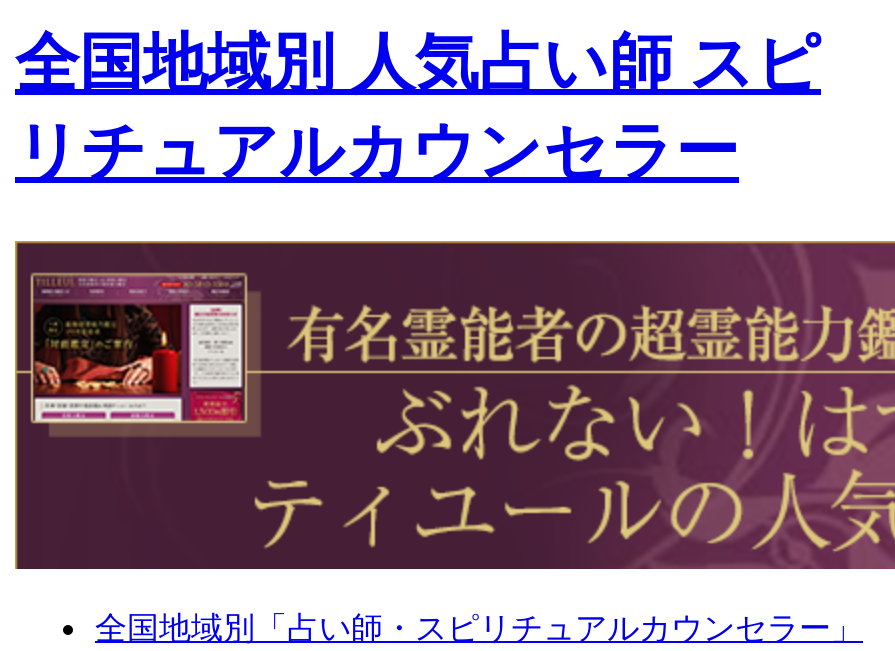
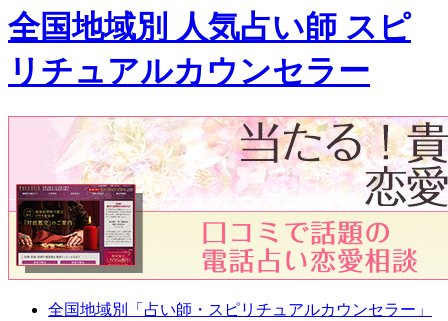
[15,241,889,571] [image] -> [8,116,445,280] [image]

